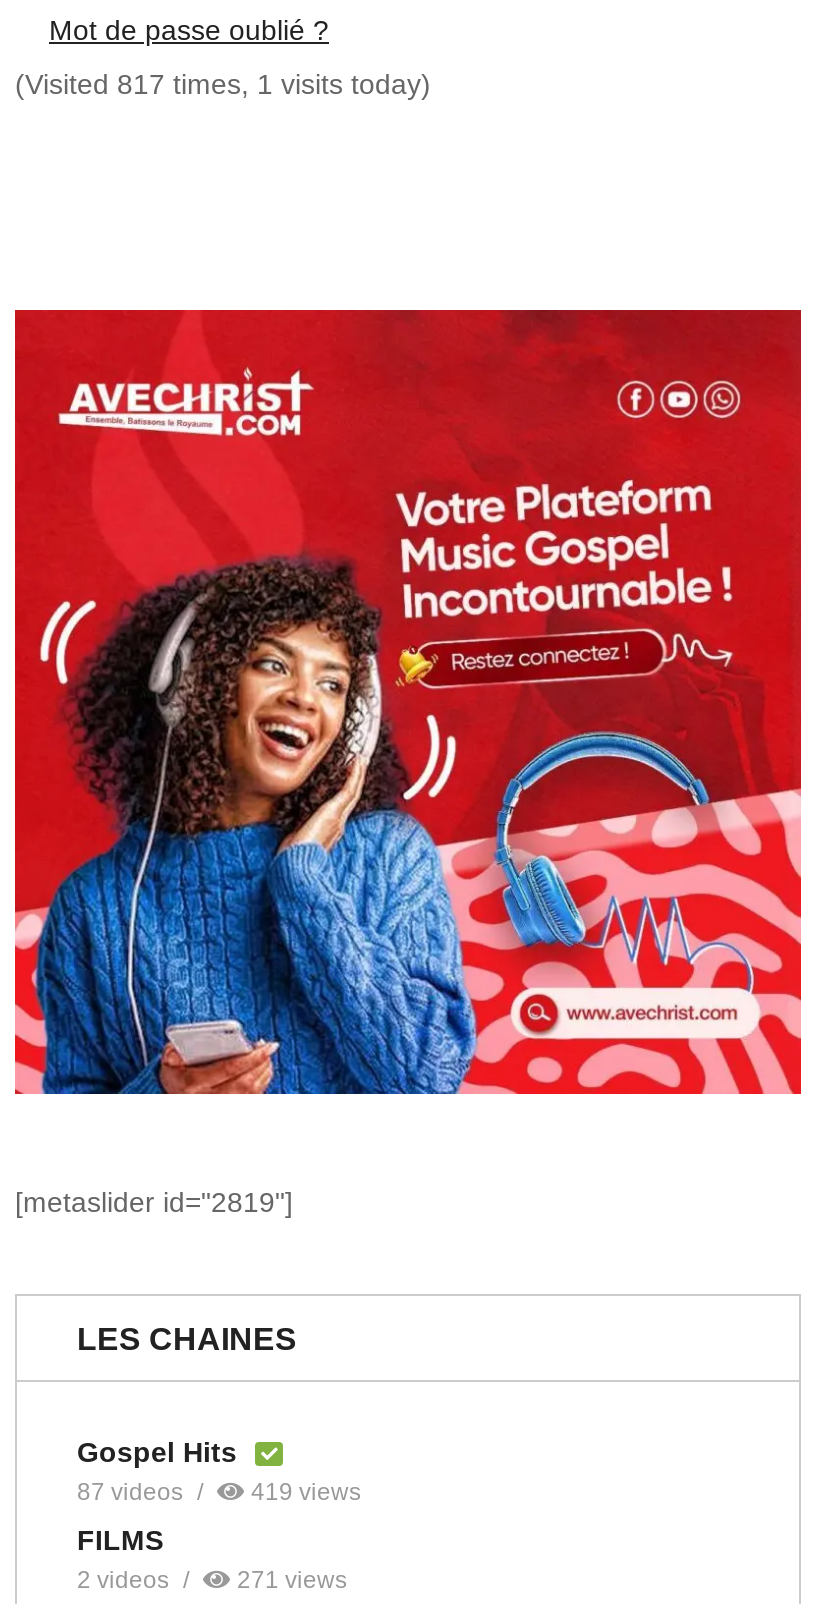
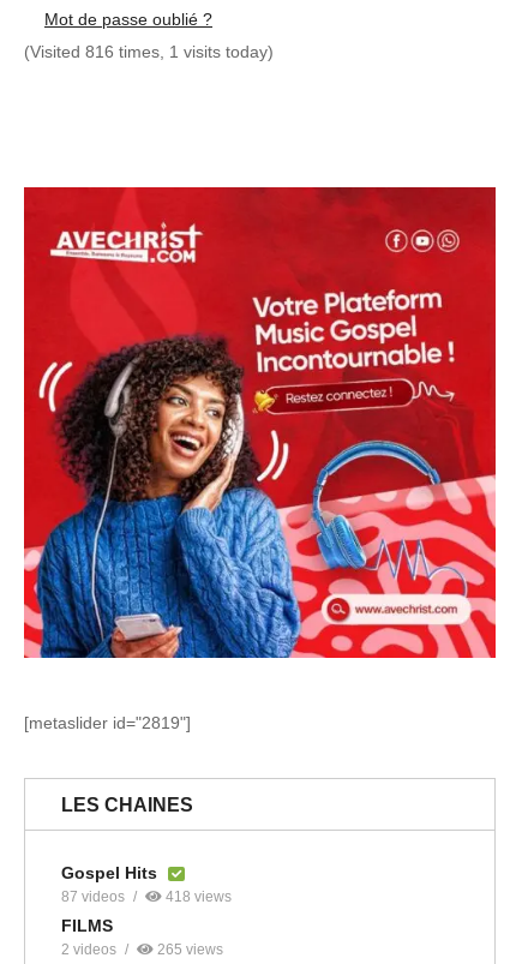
[15,68,431,100] (Visited 817 times, 1 visits today) -> [24,42,274,61] (Visited 816 times, 1 visits today)
[245,1478,361,1506] 419 views -> [162,888,232,905] 418 views
[231,1566,347,1594] 271 views -> [154,941,223,958] 265 views

